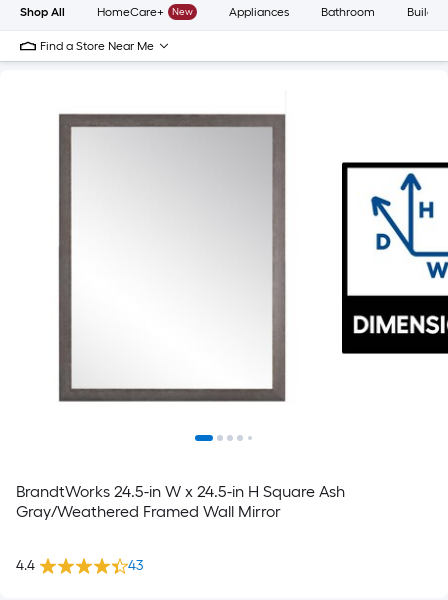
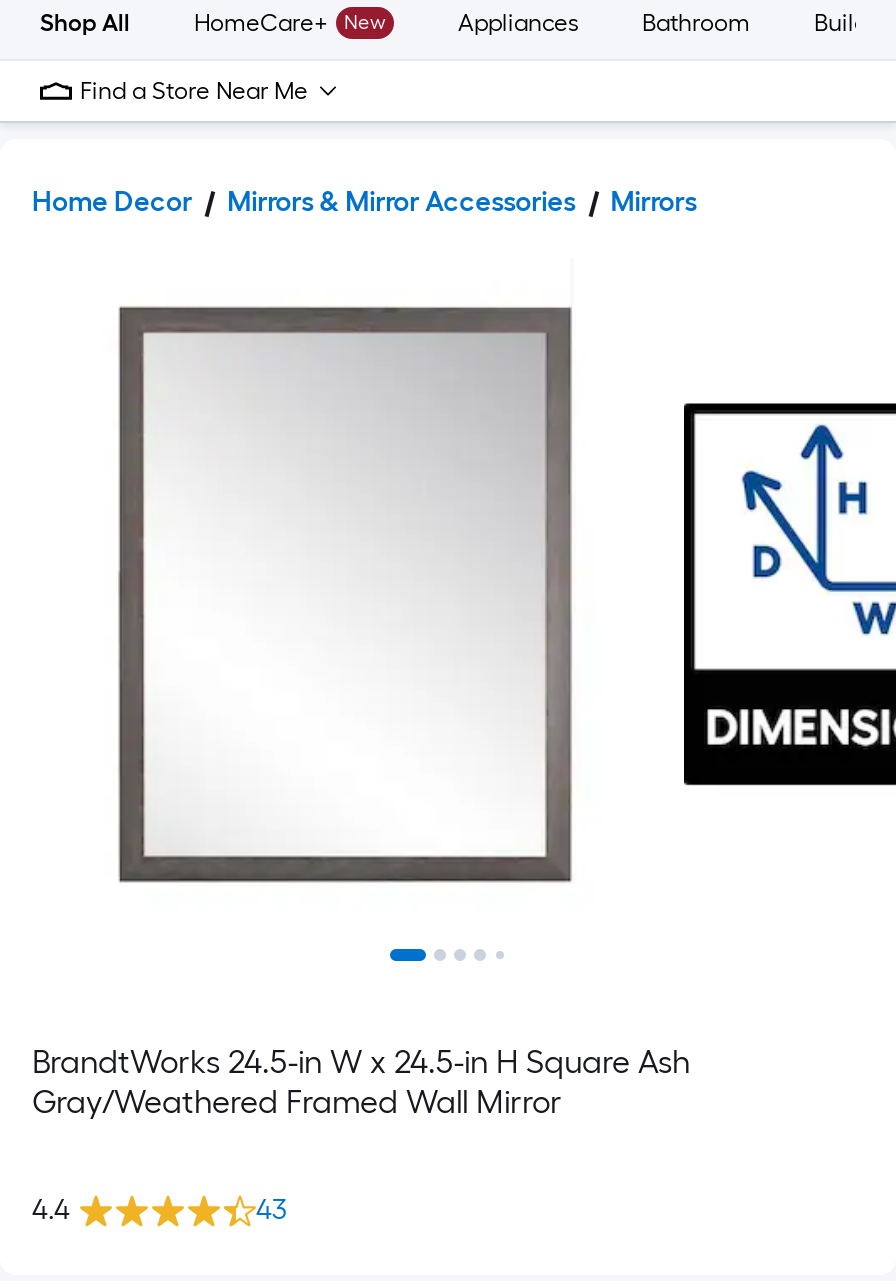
none -> [32,185,696,219] Home Decor | Mirrors & Mirror Accessories | Mirrors

